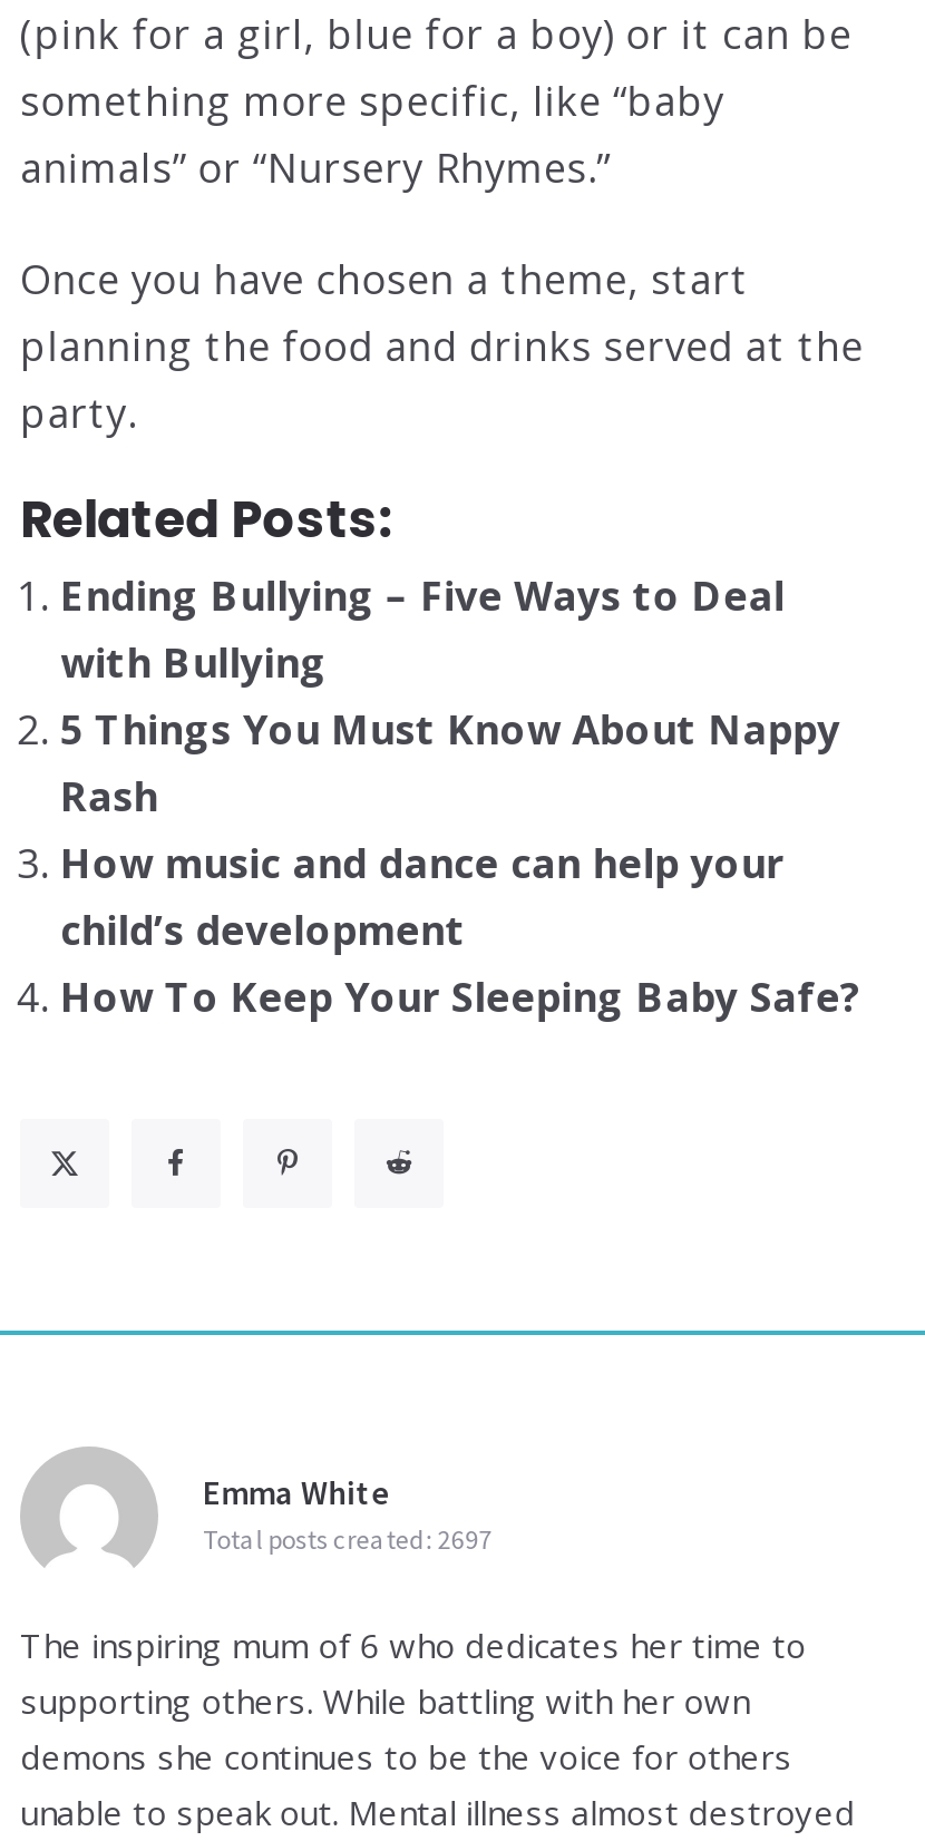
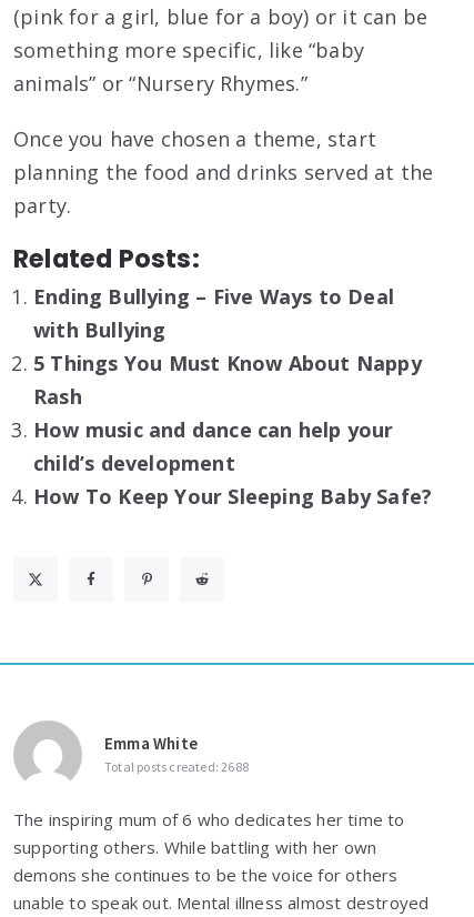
[203,1523,493,1557] Total posts created: 2697 -> [104,759,249,775] Total posts created: 2688

